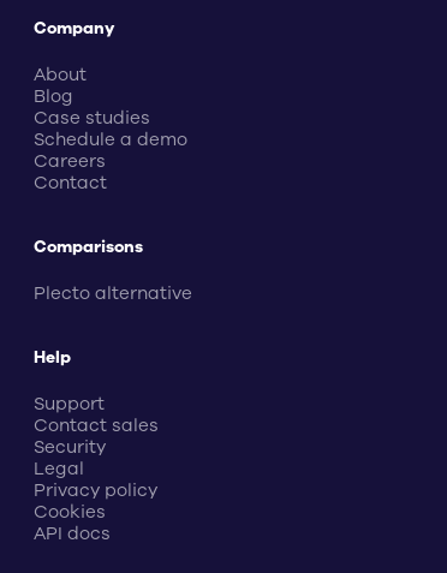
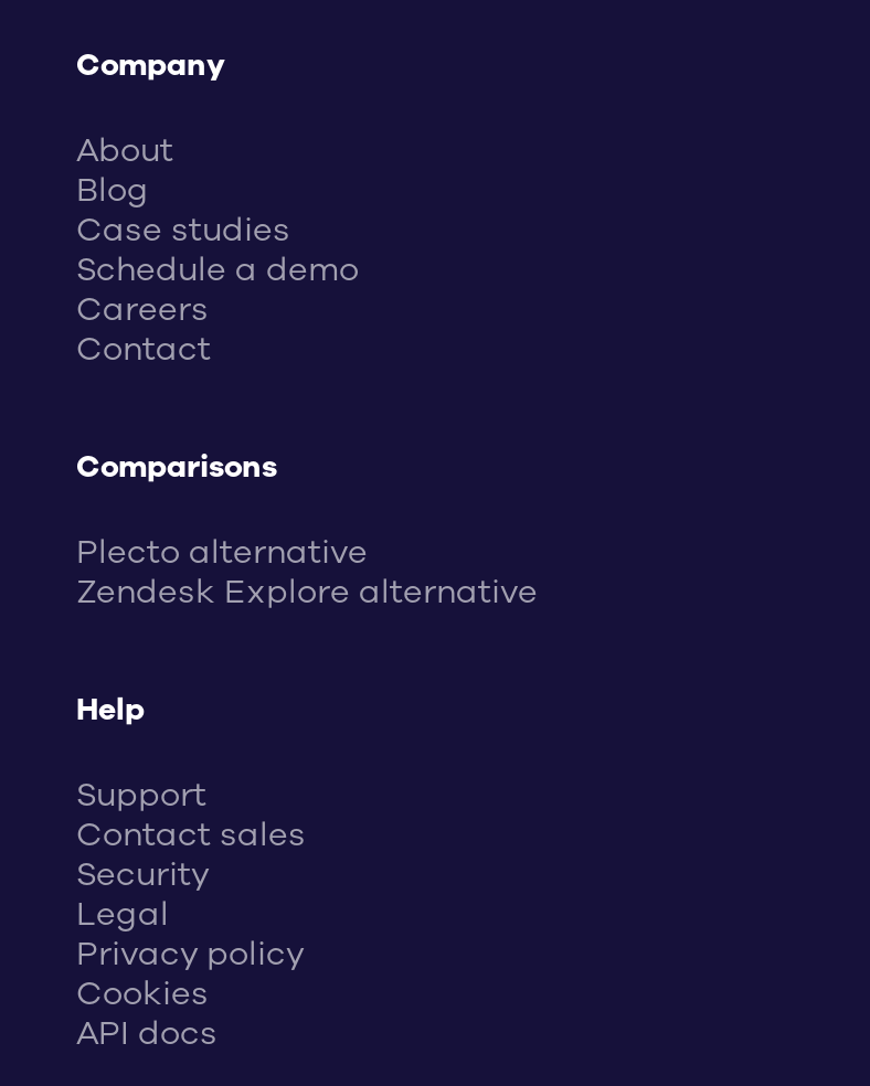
none -> [76,569,538,614] Zendesk Explore alternative

